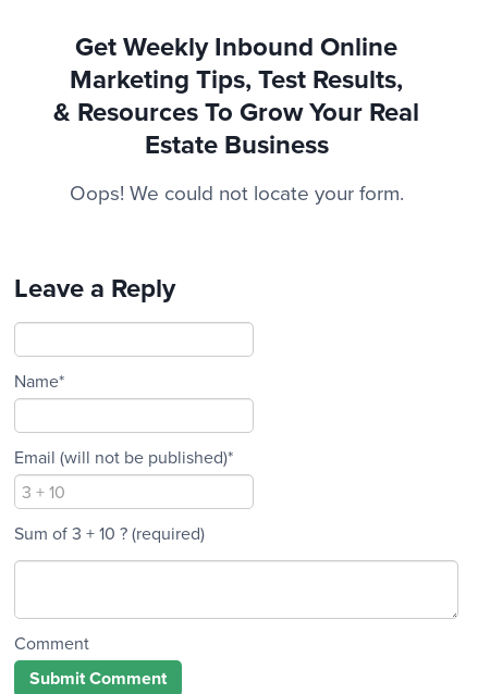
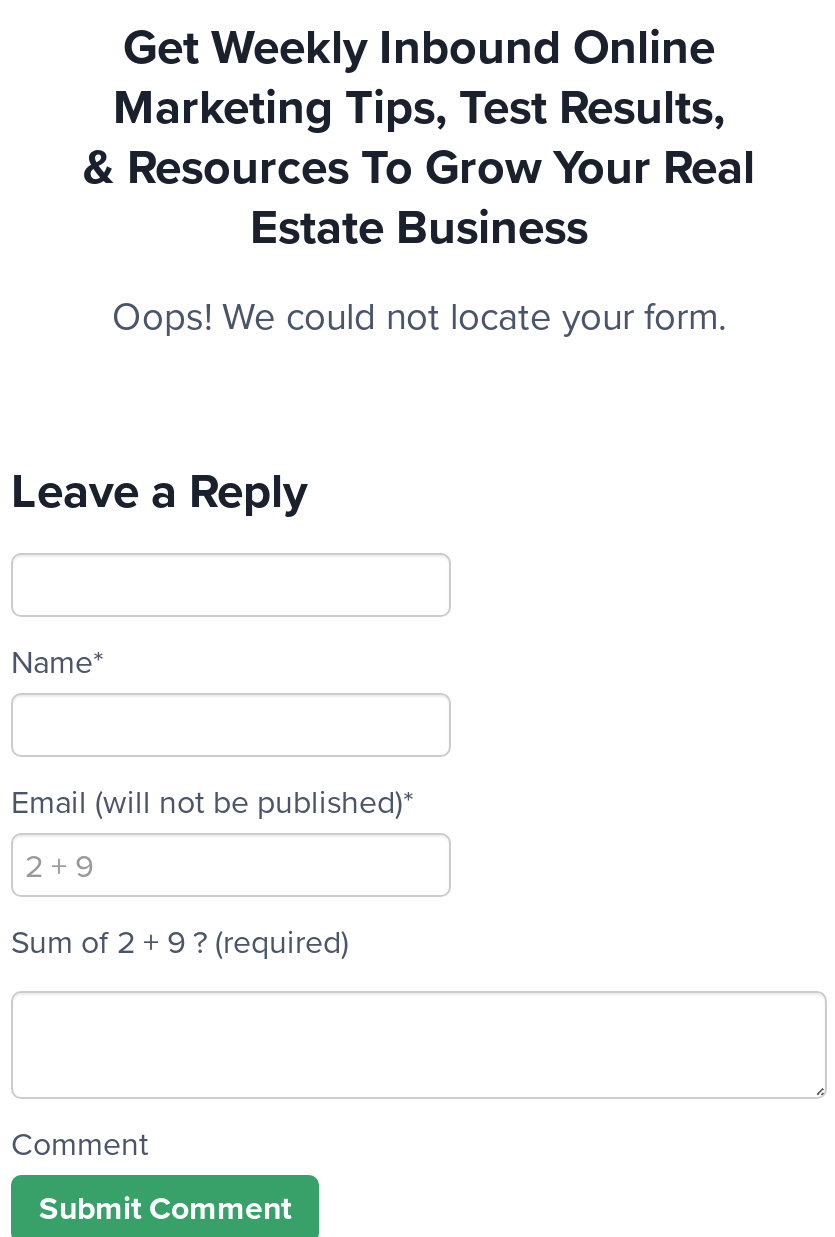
[14,521,205,545] Sum of 3 + 10 ? (required) -> [11,920,349,964] Sum of 2 + 9 ? (required)

